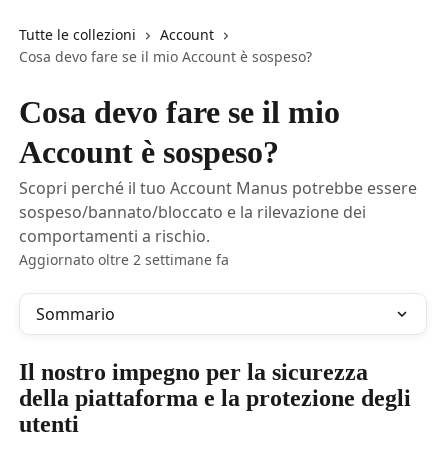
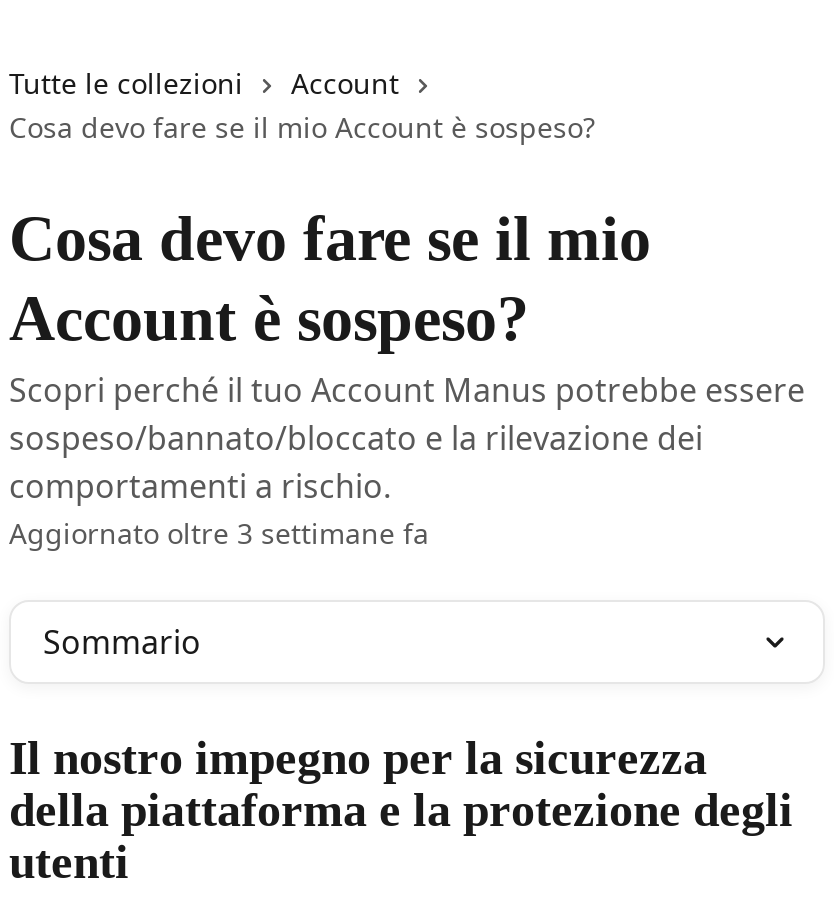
[19,250,229,269] Aggiornato oltre 2 settimane fa -> [9,514,429,552] Aggiornato oltre 3 settimane fa

